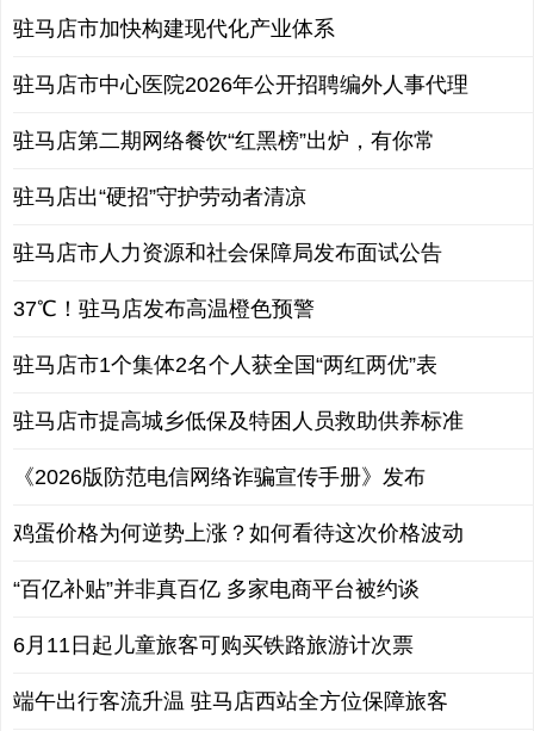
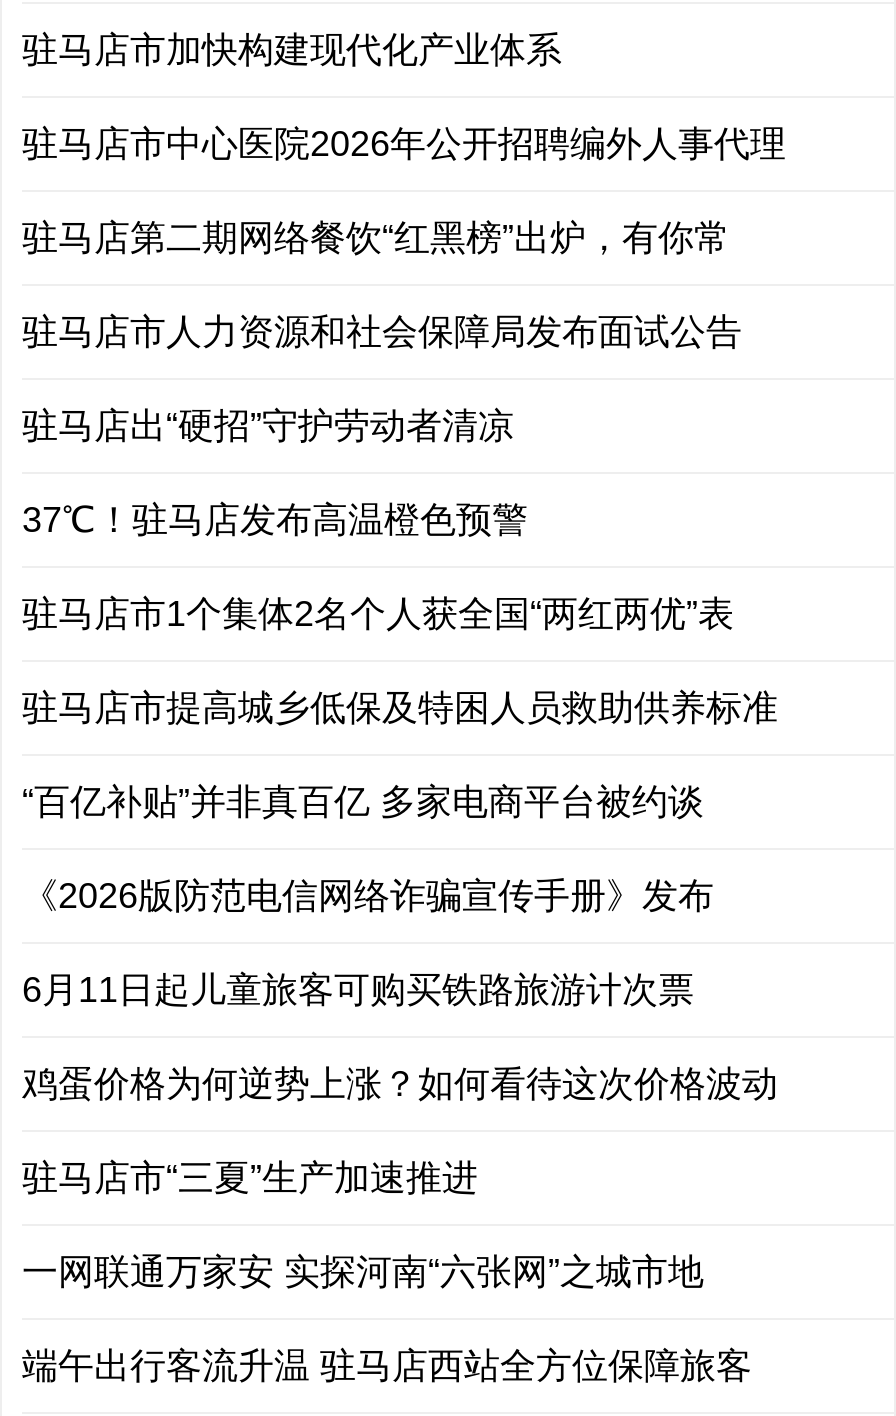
moved [13,241,442,265] -> [22,313,742,353]: 驻马店市人力资源和社会保障局发布面试公告
none -> [22,1159,478,1199] 驻马店市“三夏”生产加速推进
none -> [22,1253,704,1293] 一网联通万家安 实探河南“六张网”之城市地
moved [13,578,420,601] -> [22,783,704,823]: “百亿补贴”并非真百亿 多家电商平台被约谈
moved [13,634,414,658] -> [22,971,694,1011]: 6月11日起儿童旅客可购买铁路旅游计次票

